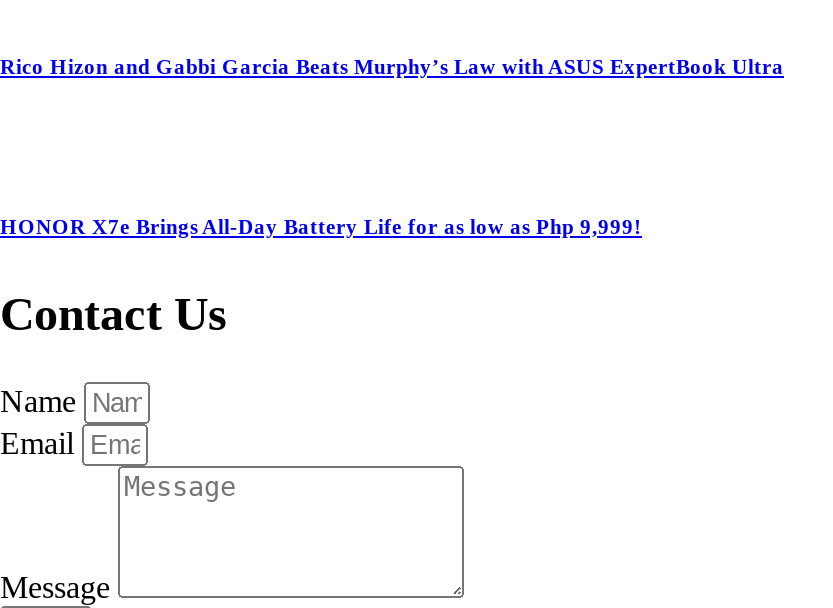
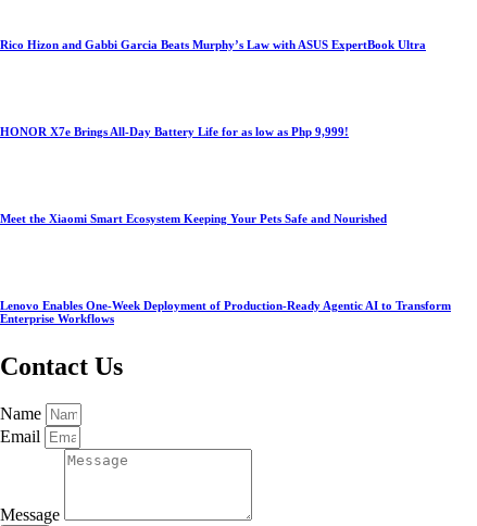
none -> [0,212,387,225] Meet the Xiaomi Smart Ecosystem Keeping Your Pets Safe and Nourished
none -> [0,299,451,325] Lenovo Enables One-Week Deployment of Production-Ready Agentic AI to Transform | Enterprise Workflows

